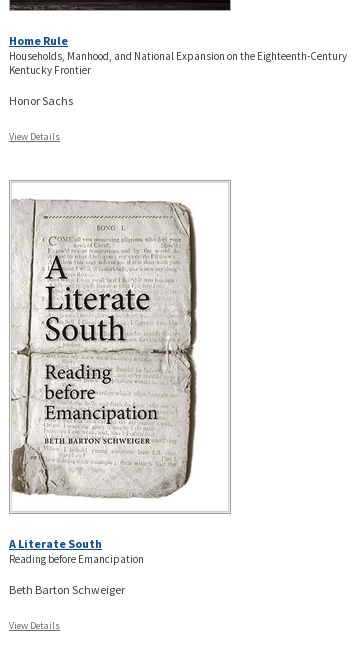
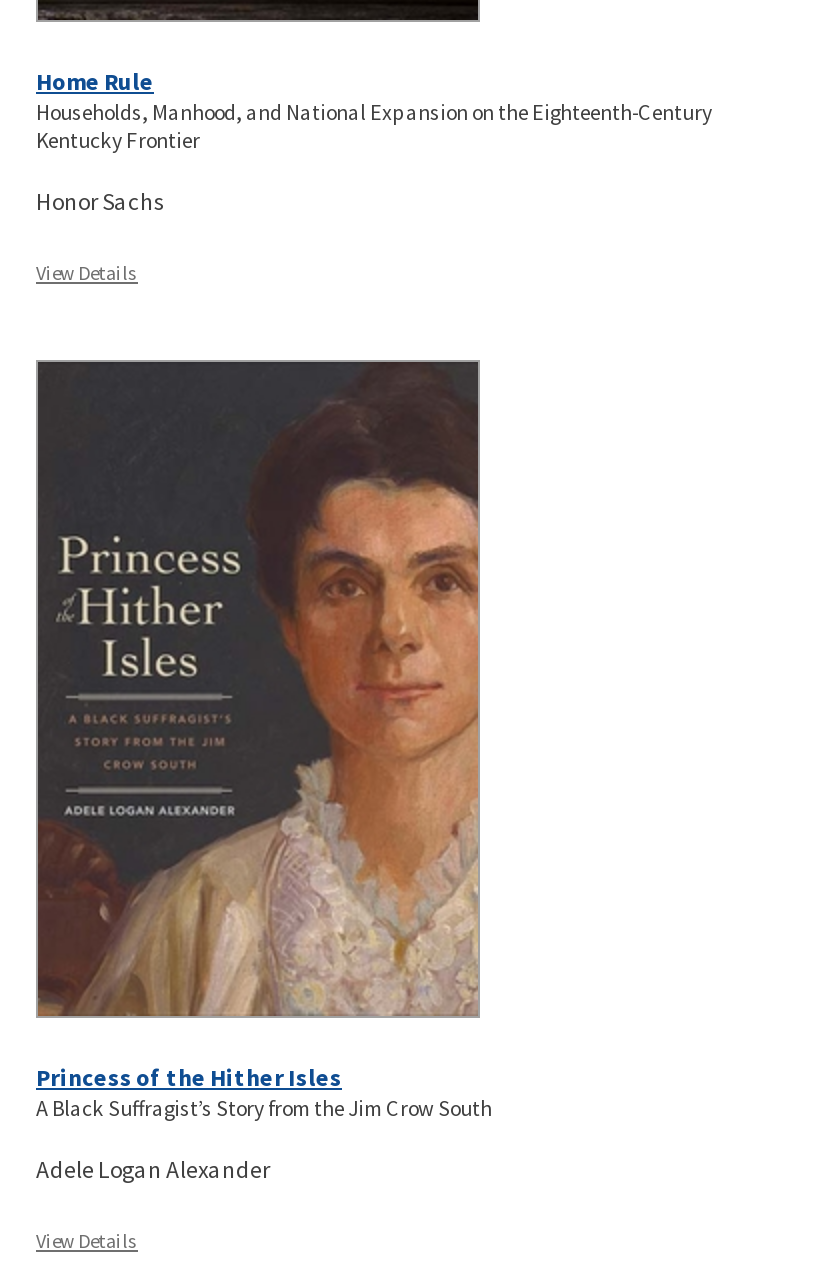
[9,181,230,565] [image] | A Literate South | Reading before Emancipation -> [36,360,492,1121] [image] | Princess of the Hither Isles | A Black Suffragist’s Story from the Jim Crow South
[9,581,125,596] Beth Barton Schweiger -> [36,1153,270,1183] Adele Logan Alexander

